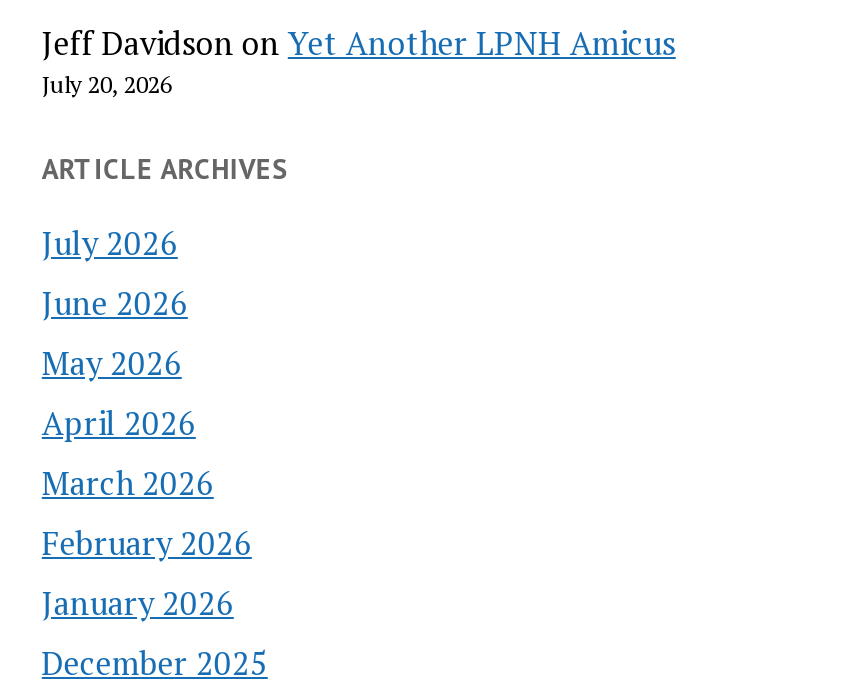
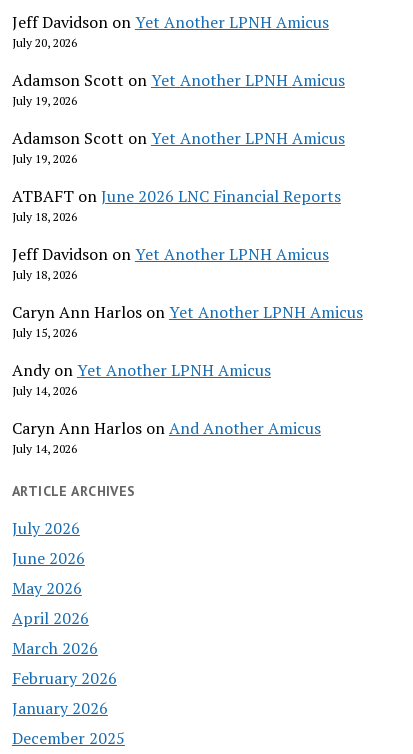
none -> [12,69,363,456] Adamson Scott on Yet Another LPNH Amicus | July 19, 2026 | Adamson Scott on Yet Another LPNH Amicus | July 19, 2026 | ATBAFT on June 2026 LNC Financial Reports | July 18, 2026 | Jeff Davidson on Yet Another LPNH Amicus | July 18, 2026 | Caryn Ann Harlos on Yet Another LPNH Amicus | July 15, 2026 | Andy on Yet Another LPNH Amicus | July 14, 2026 | Caryn Ann Harlos on And Another Amicus | July 14, 2026

